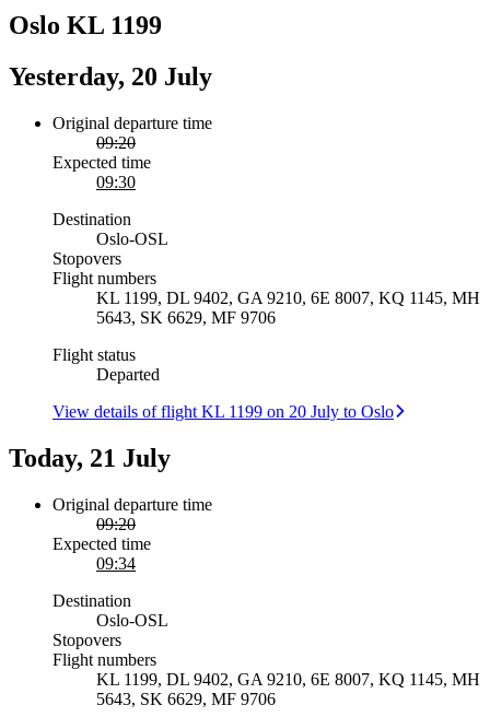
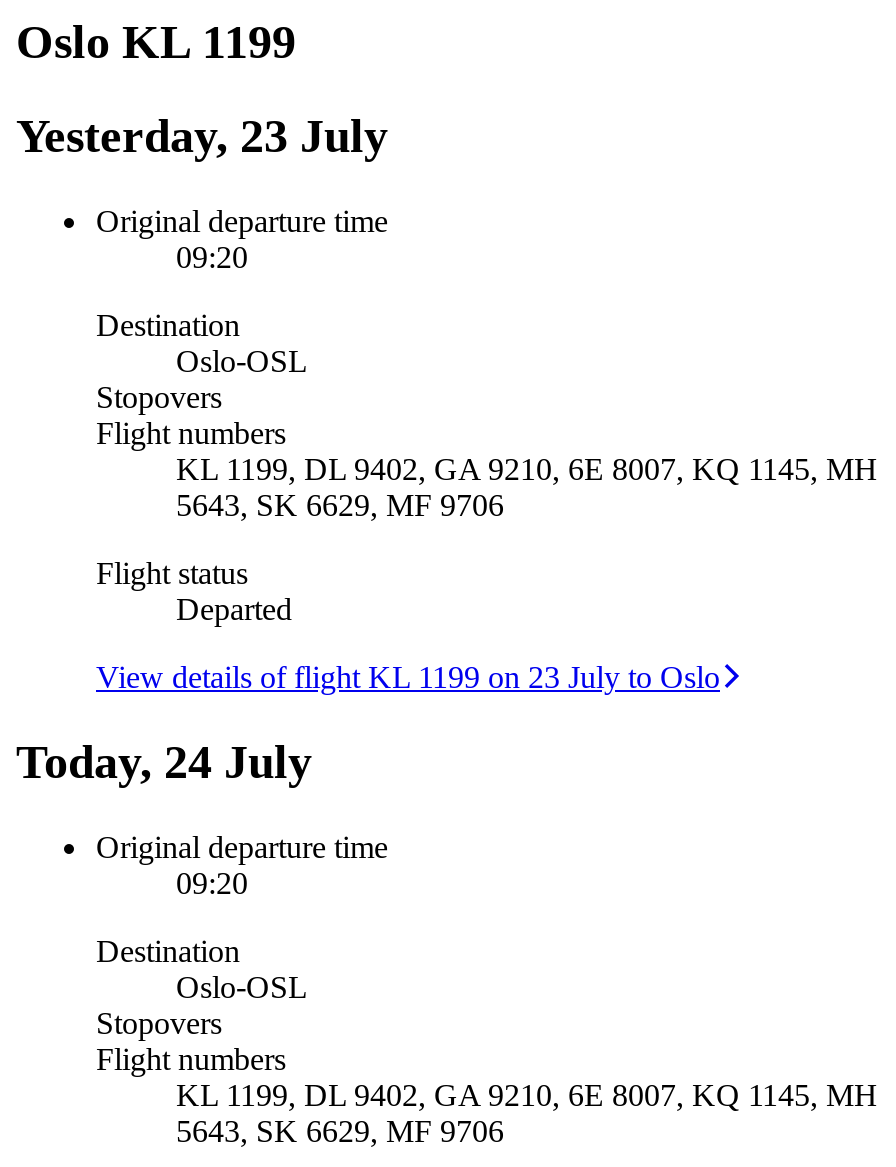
[9,62,212,90] Yesterday, 20 July -> [16,110,388,162] Yesterday, 23 July
[52,153,151,191] Expected time | 09:30 -> none
[52,402,394,420] View details of flight KL 1199 on 20 July to Oslo -> [96,659,720,693] View details of flight KL 1199 on 23 July to Oslo
[9,443,171,472] Today, 21 July -> [16,735,312,787] Today, 24 July
[52,534,151,572] Expected time | 09:34 -> none

